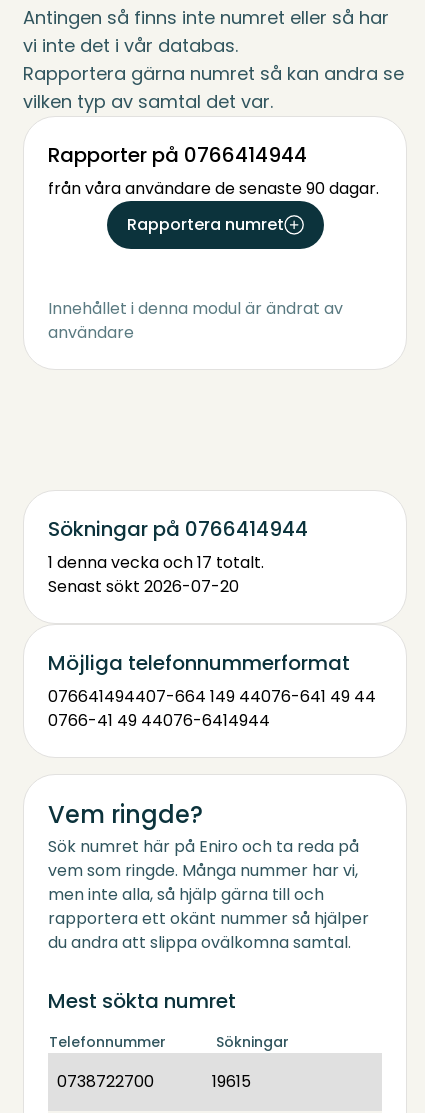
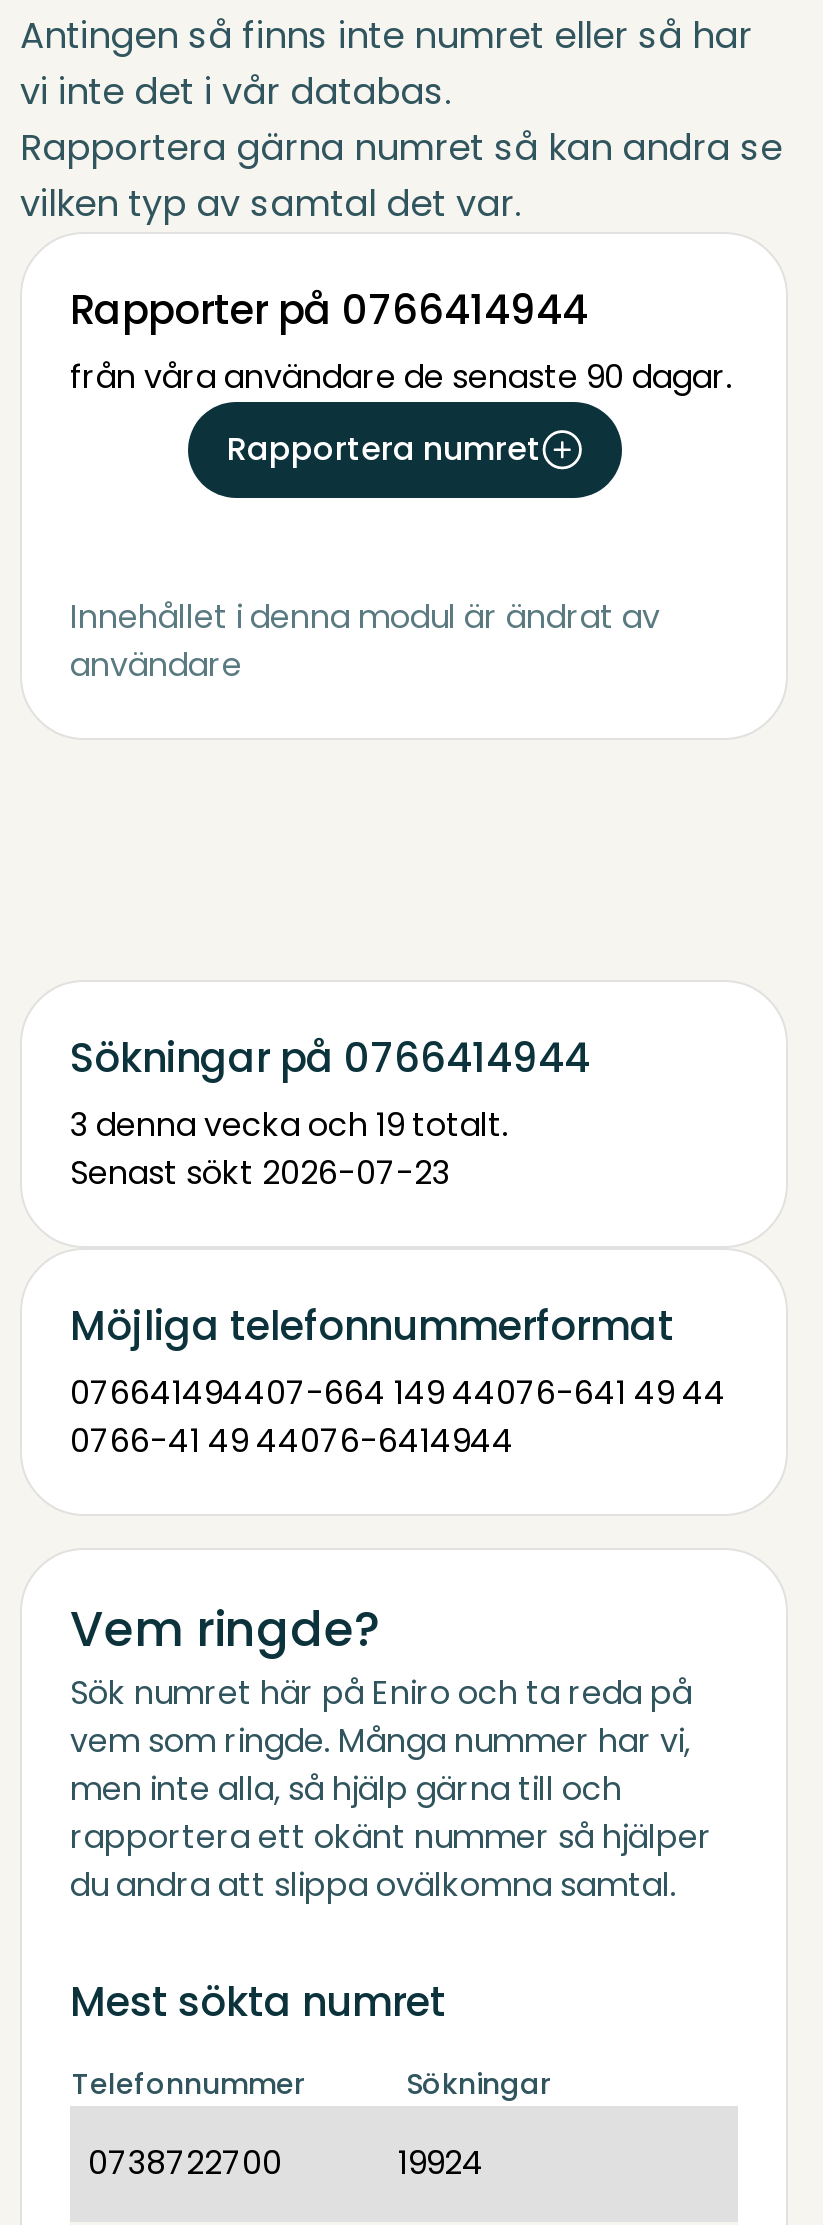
[48,551,264,574] 1 denna vecka och 17 totalt. -> [70,1102,508,1148] 3 denna vecka och 19 totalt.
[48,575,239,598] Senast sökt 2026-07-20 -> [70,1150,450,1196] Senast sökt 2026-07-23
[212,1070,251,1093] 19615 -> [398,2140,484,2186] 19924

